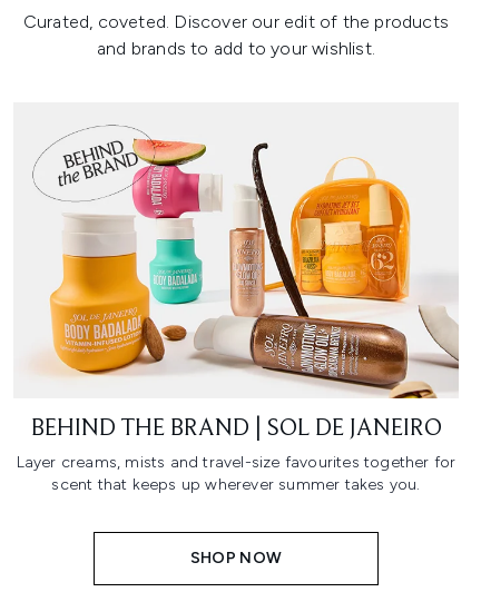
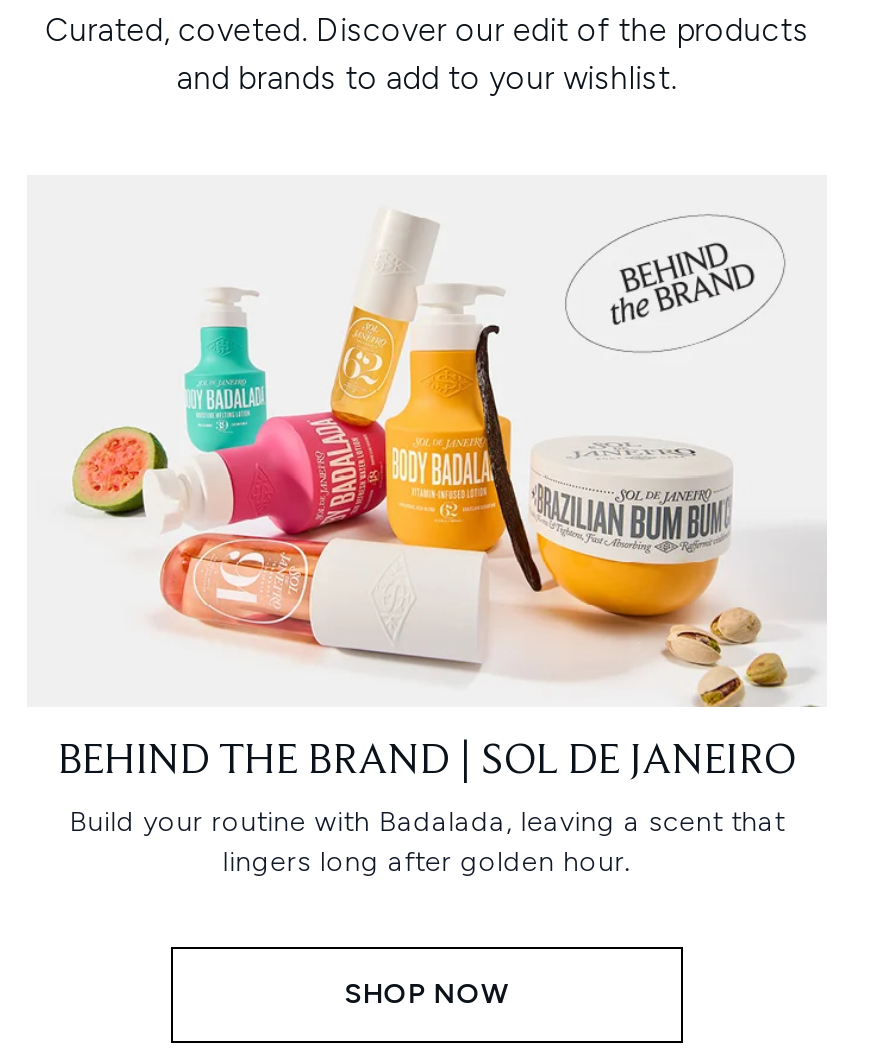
[32,125,460,399] [image] -> [71,213,827,709] [image]
[16,453,456,494] Layer creams, mists and travel-size favourites together for | scent that keeps up wherever summer takes you. -> [69,805,785,879] Build your routine with Badalada, leaving a scent that | lingers long after golden hour.

